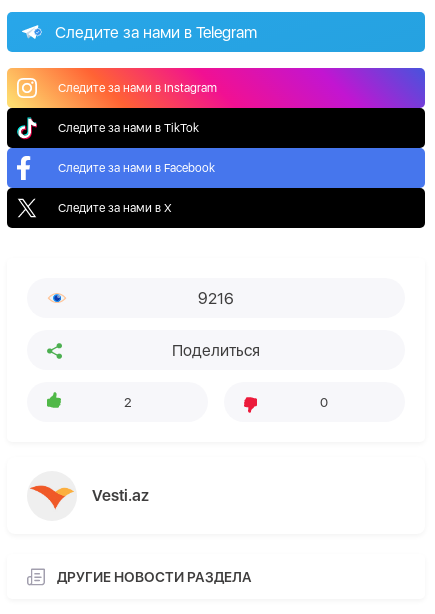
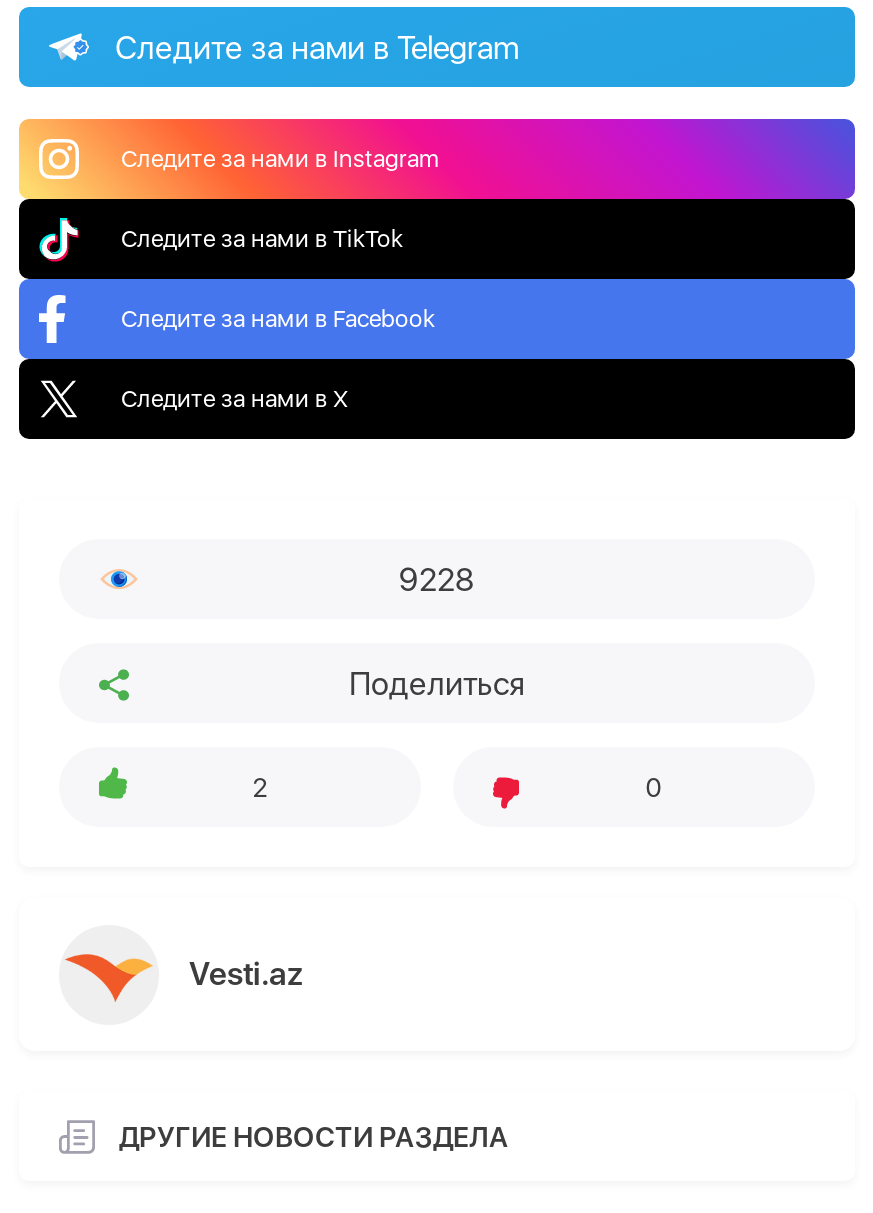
[198,289,234,308] 9216 -> [399,561,475,599] 9228

